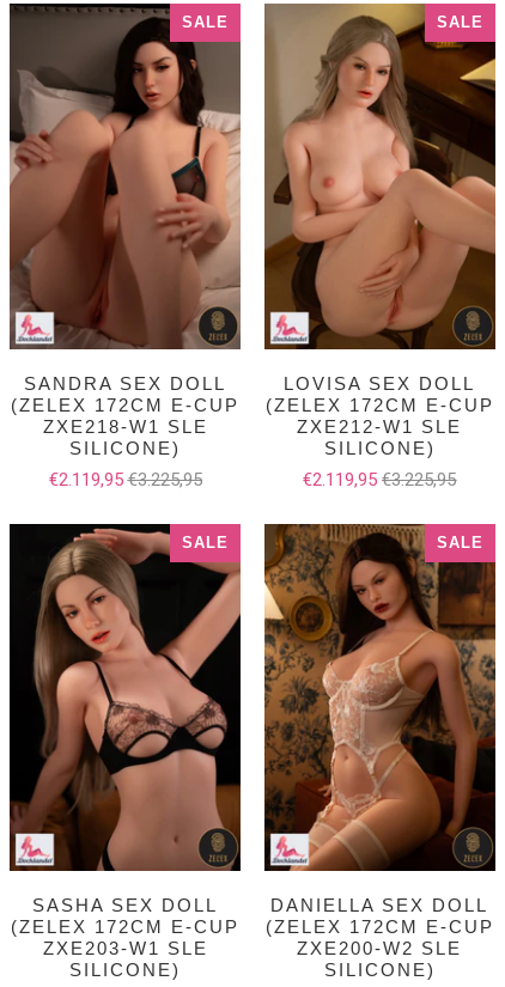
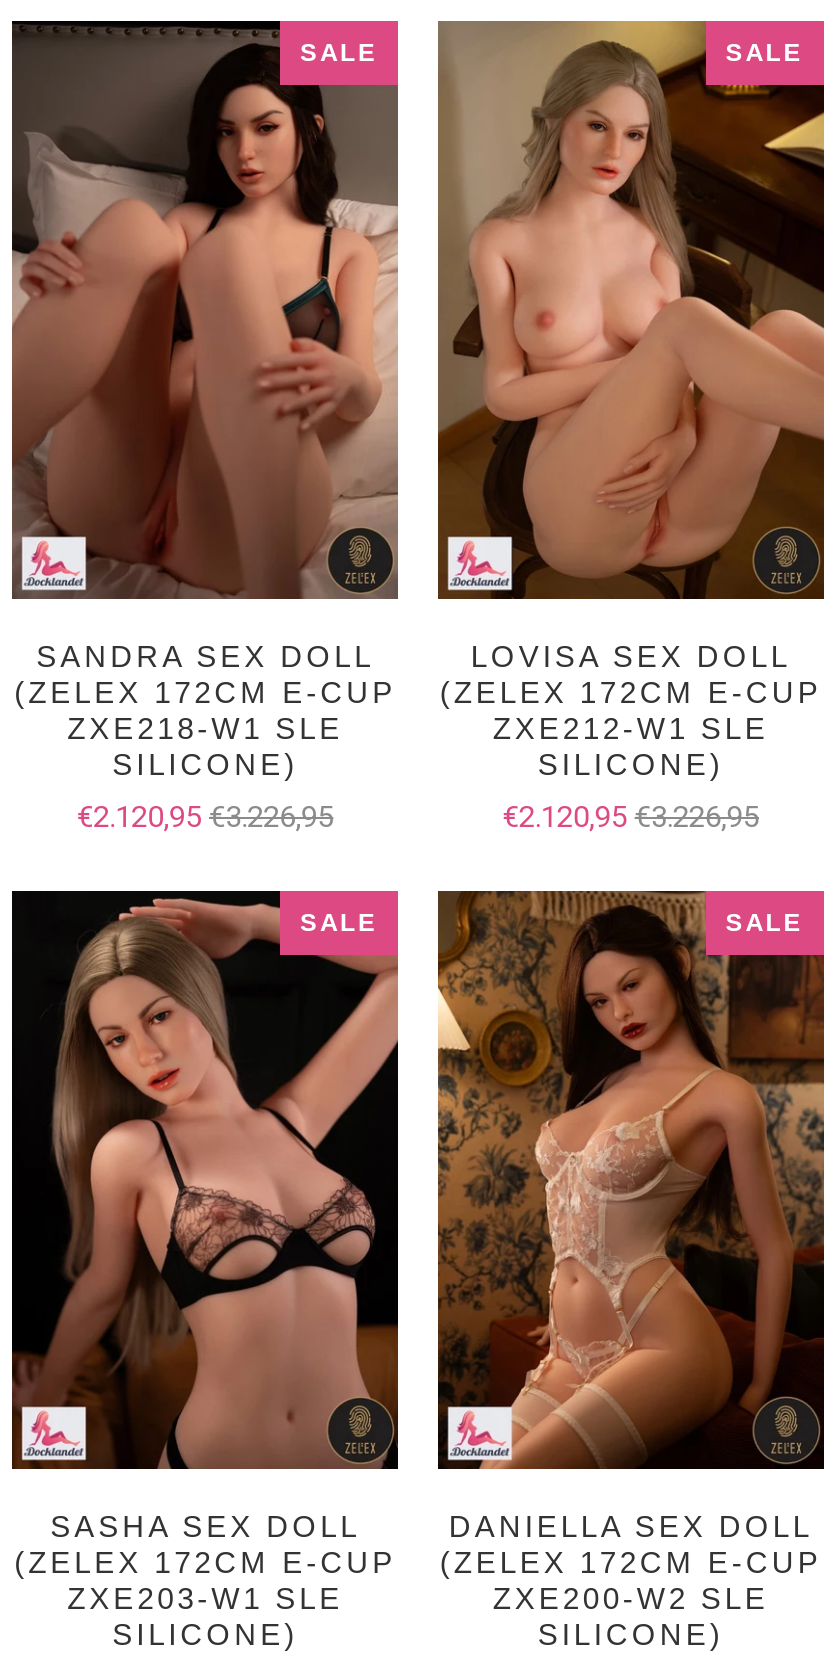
[49,469,202,491] €2.119,95 €3.225,95 -> [77,800,333,836] €2.120,95 €3.226,95
[303,469,456,491] €2.119,95 €3.225,95 -> [503,800,759,836] €2.120,95 €3.226,95

